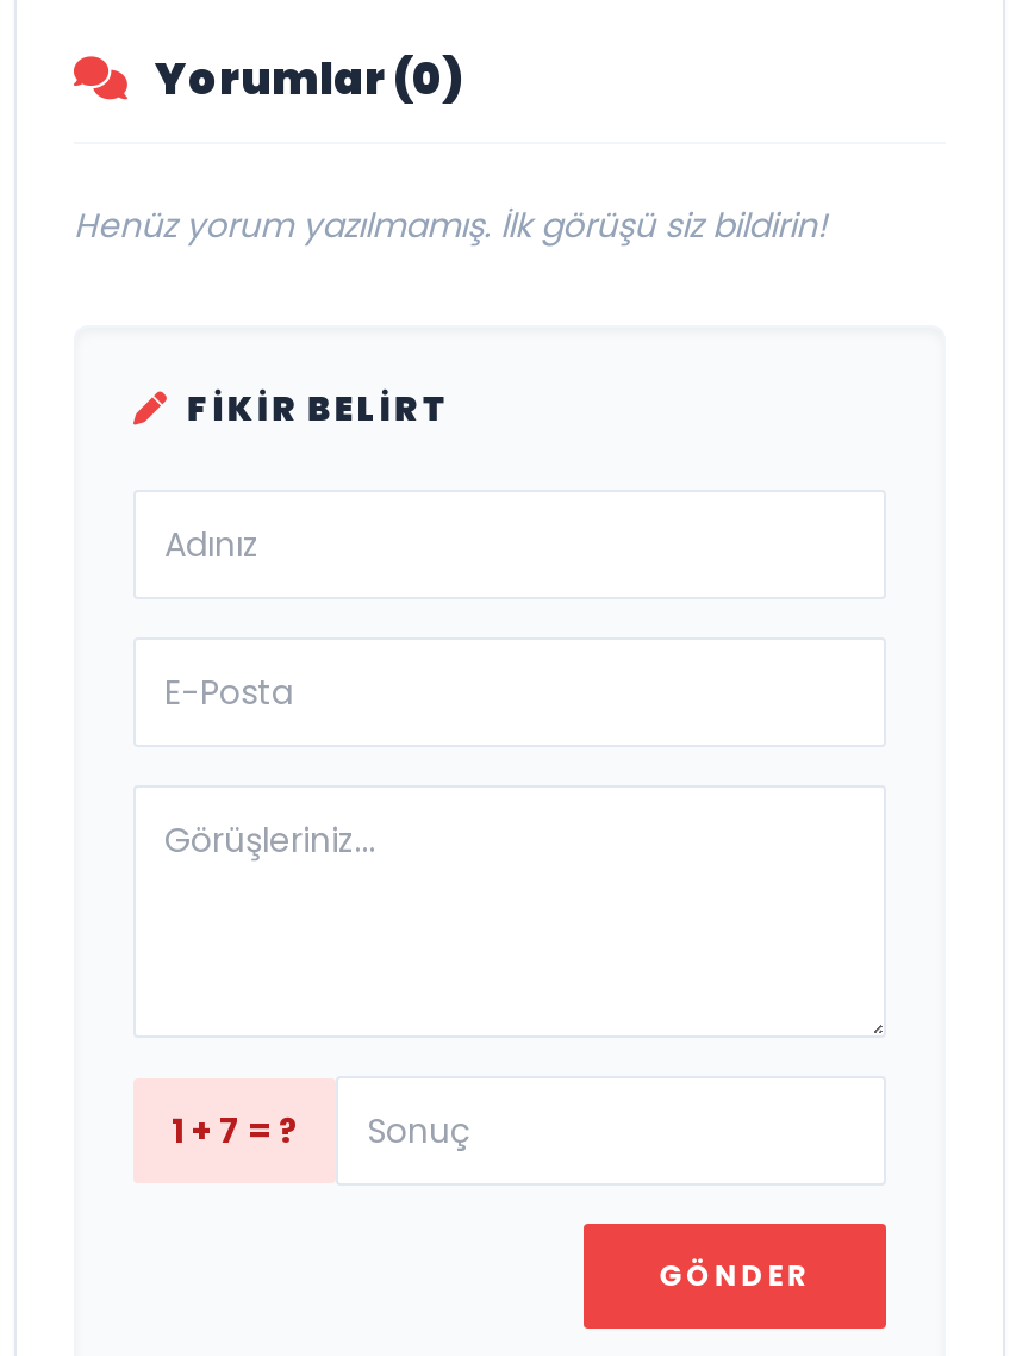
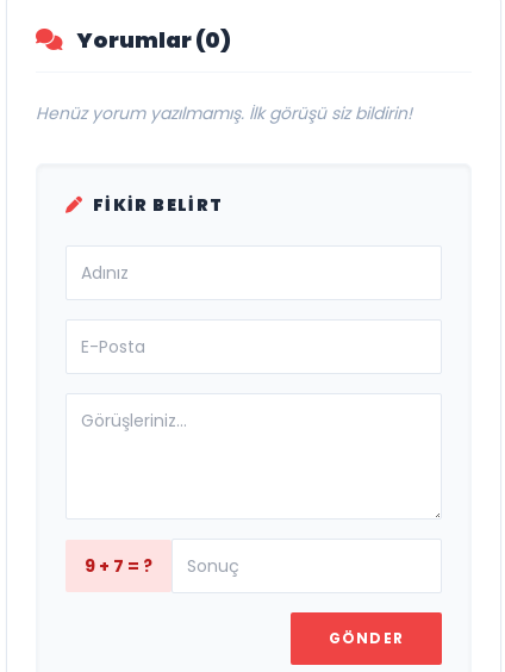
[172,1107,298,1155] 1 + 7 = ? -> [85,554,152,578] 9 + 7 = ?

